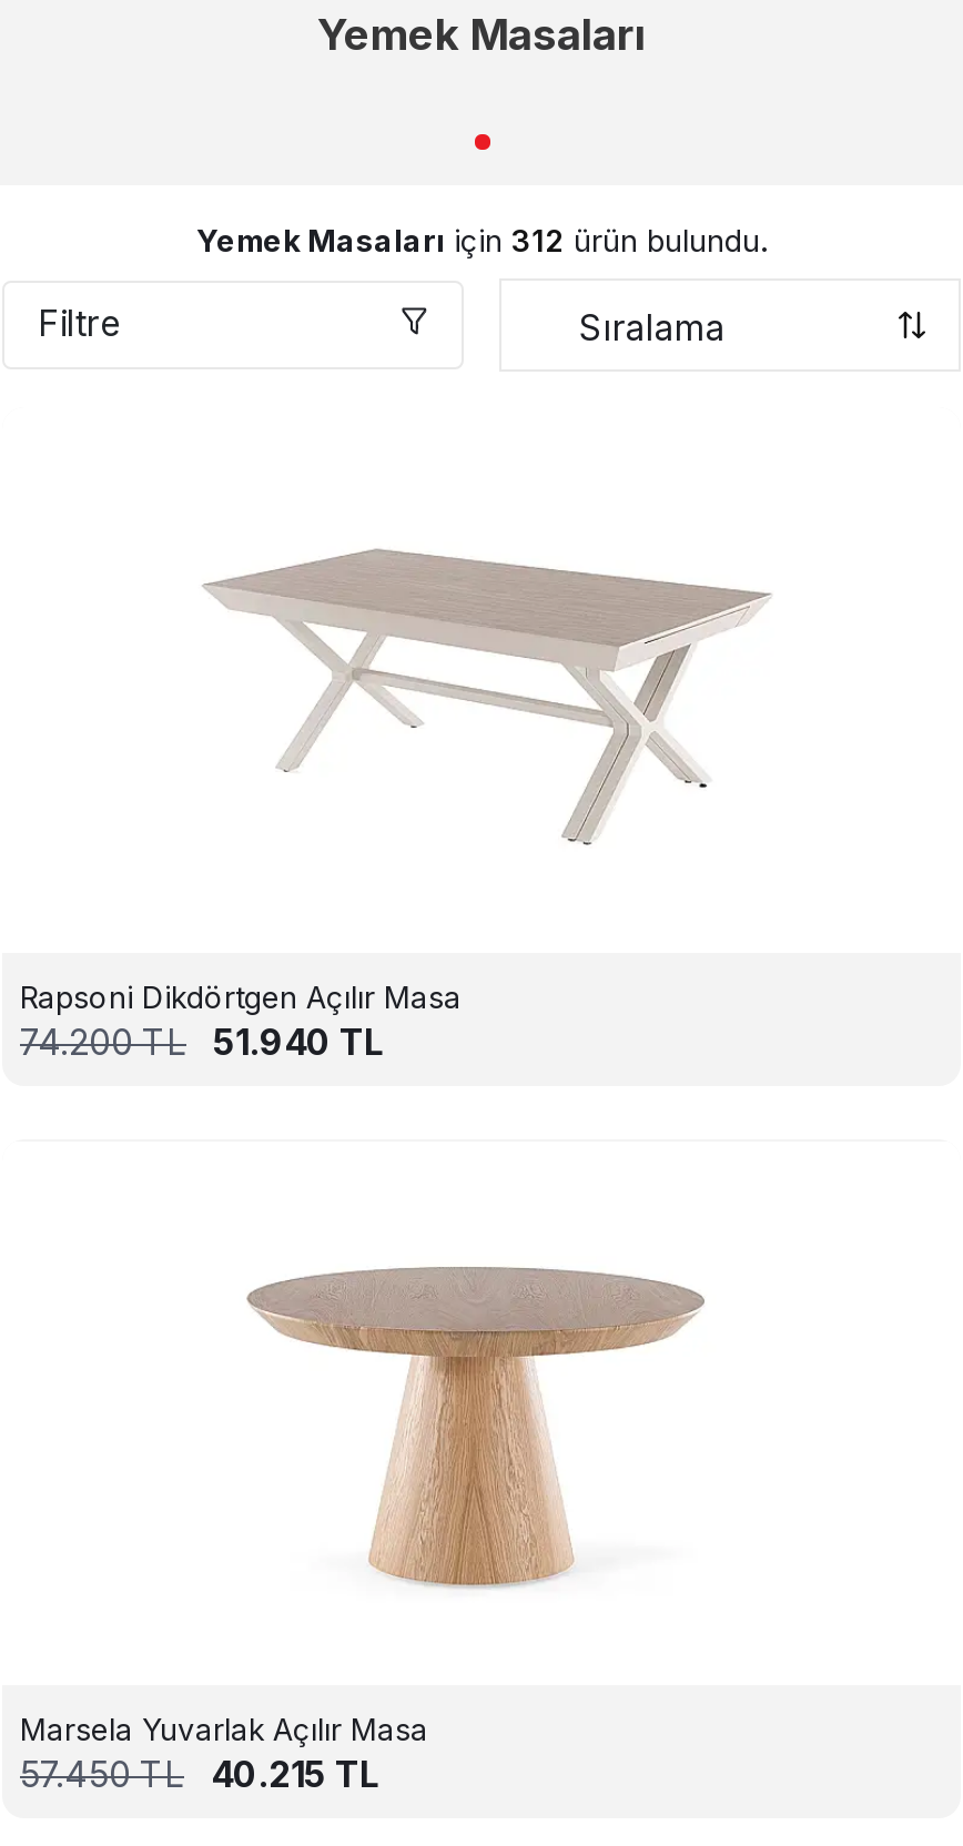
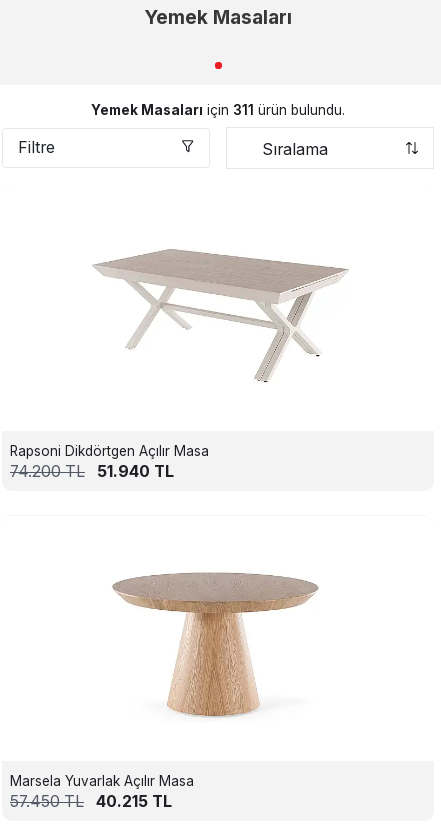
[196,223,767,258] Yemek Masaları için 312 ürün bulundu. -> [91,102,345,118] Yemek Masaları için 311 ürün bulundu.

